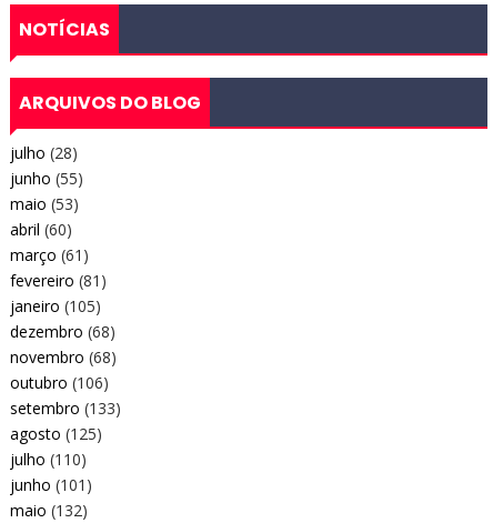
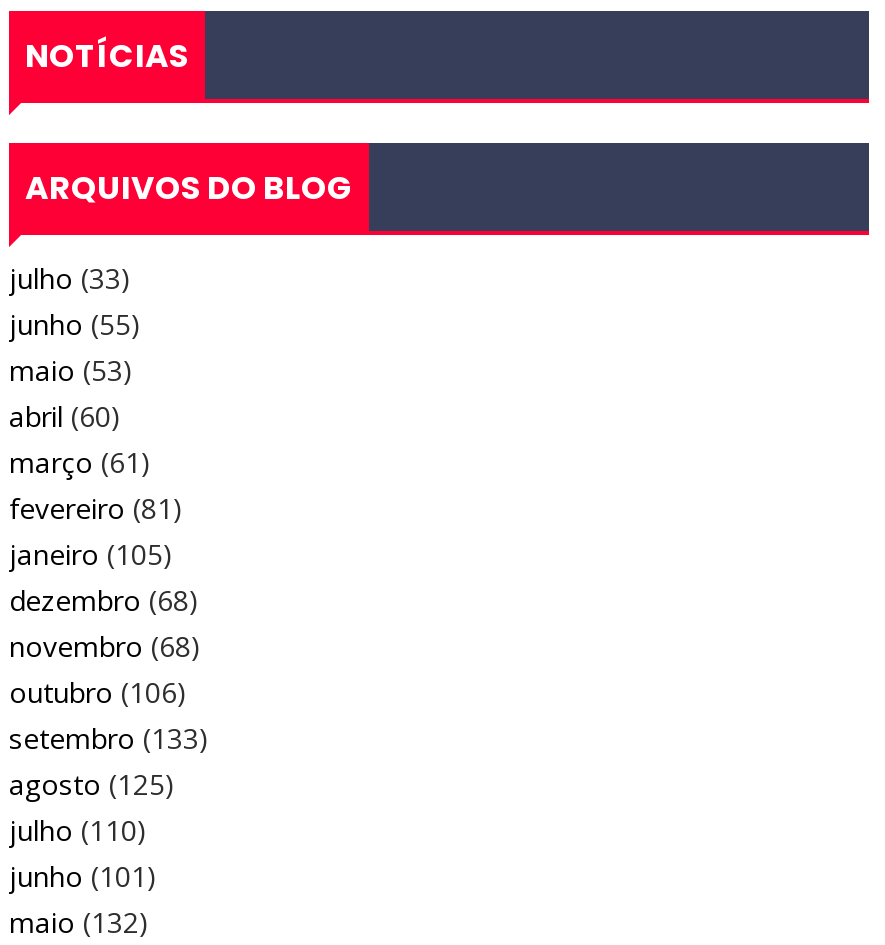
[10,142,78,163] julho (28) -> [9,258,131,296] julho (33)

